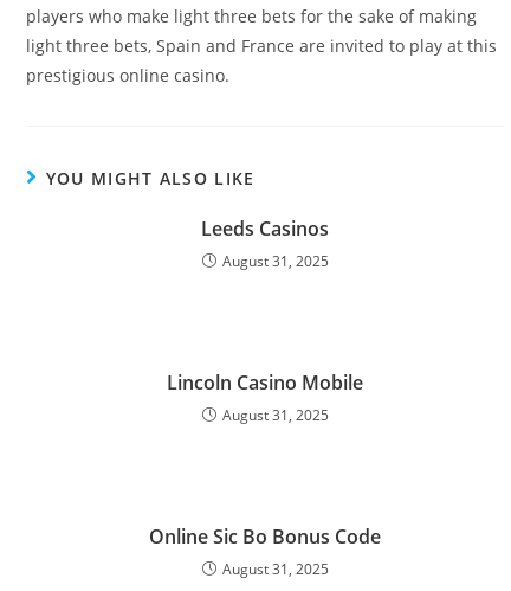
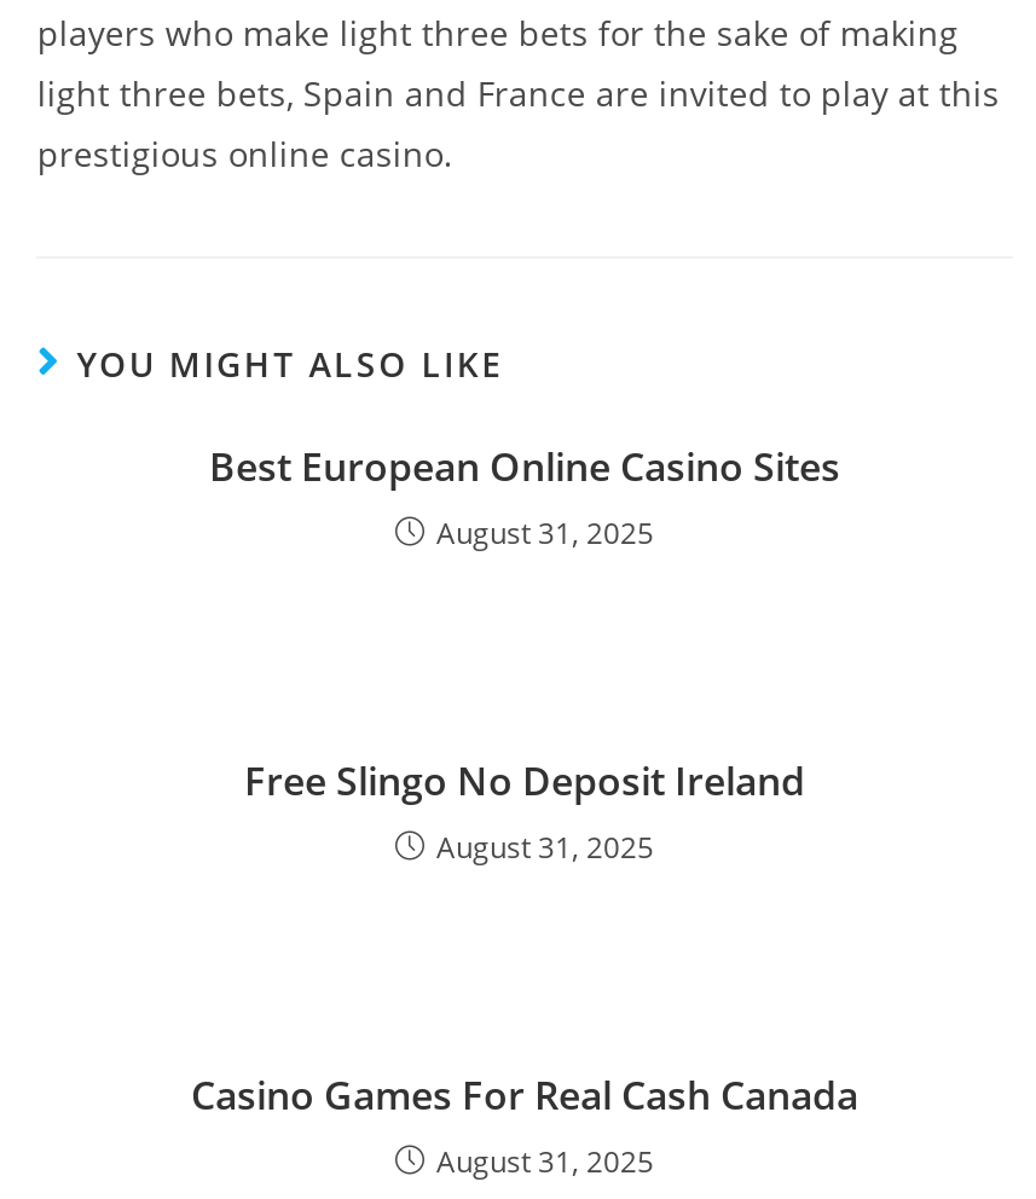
[201,216,329,242] Leeds Casinos -> [209,441,840,494] Best European Online Casino Sites
[167,370,363,396] Lincoln Casino Mobile -> [244,755,805,808] Free Slingo No Deposit Ireland
[149,524,381,550] Online Sic Bo Bonus Code -> [191,1069,858,1123] Casino Games For Real Cash Canada

